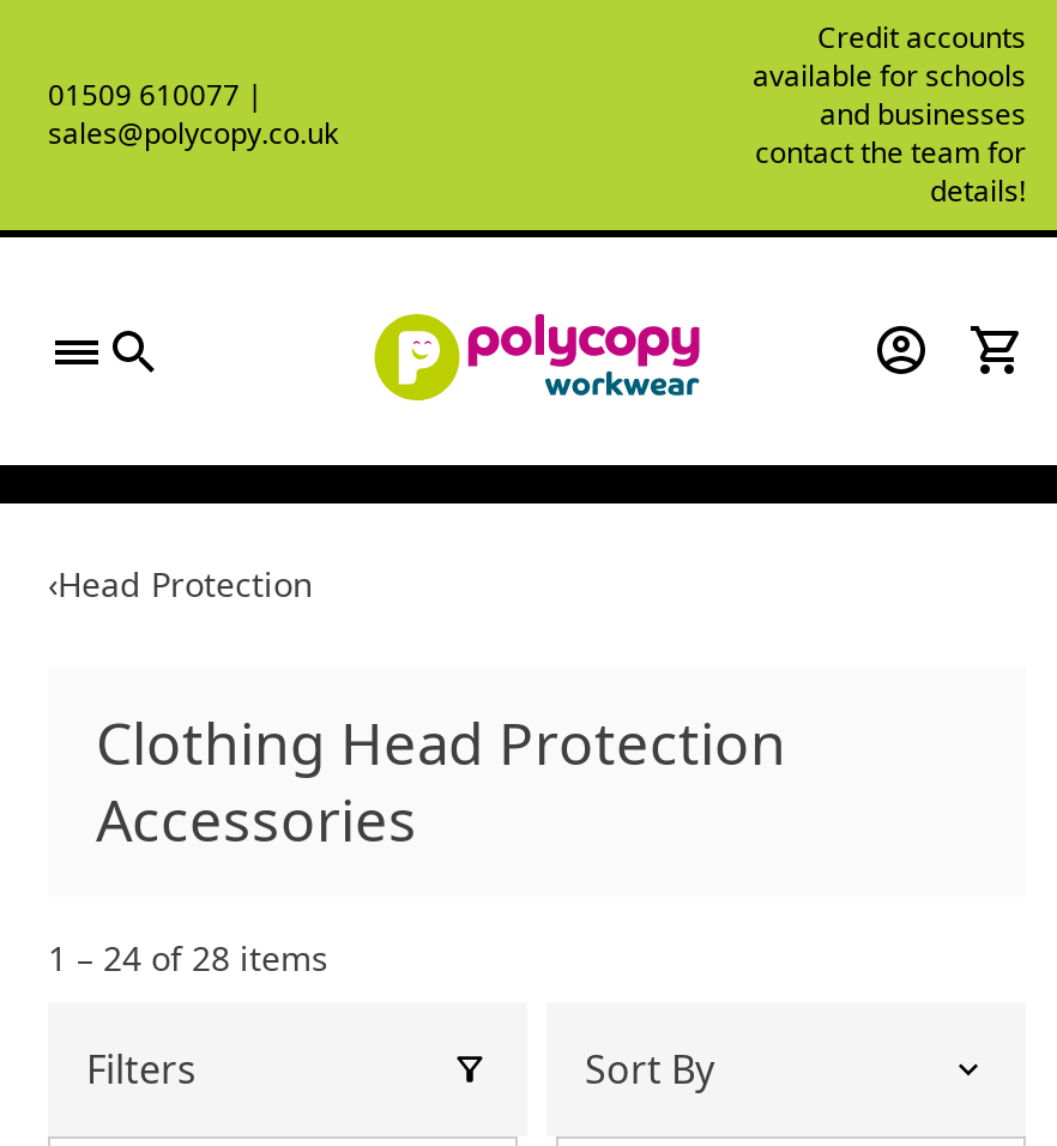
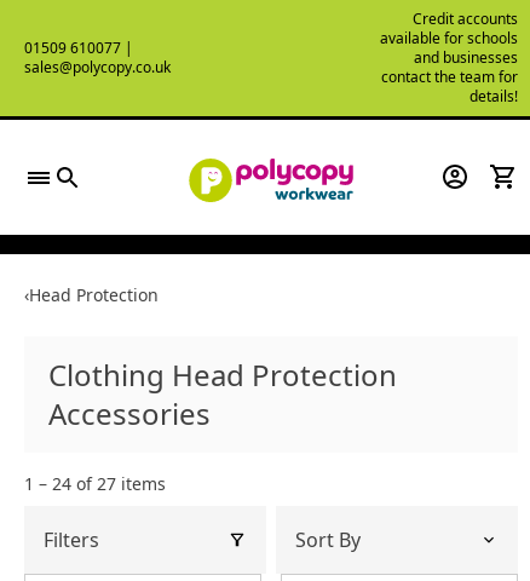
[48,935,328,980] 1 – 24 of 28 items -> [24,472,166,495] 1 – 24 of 27 items

